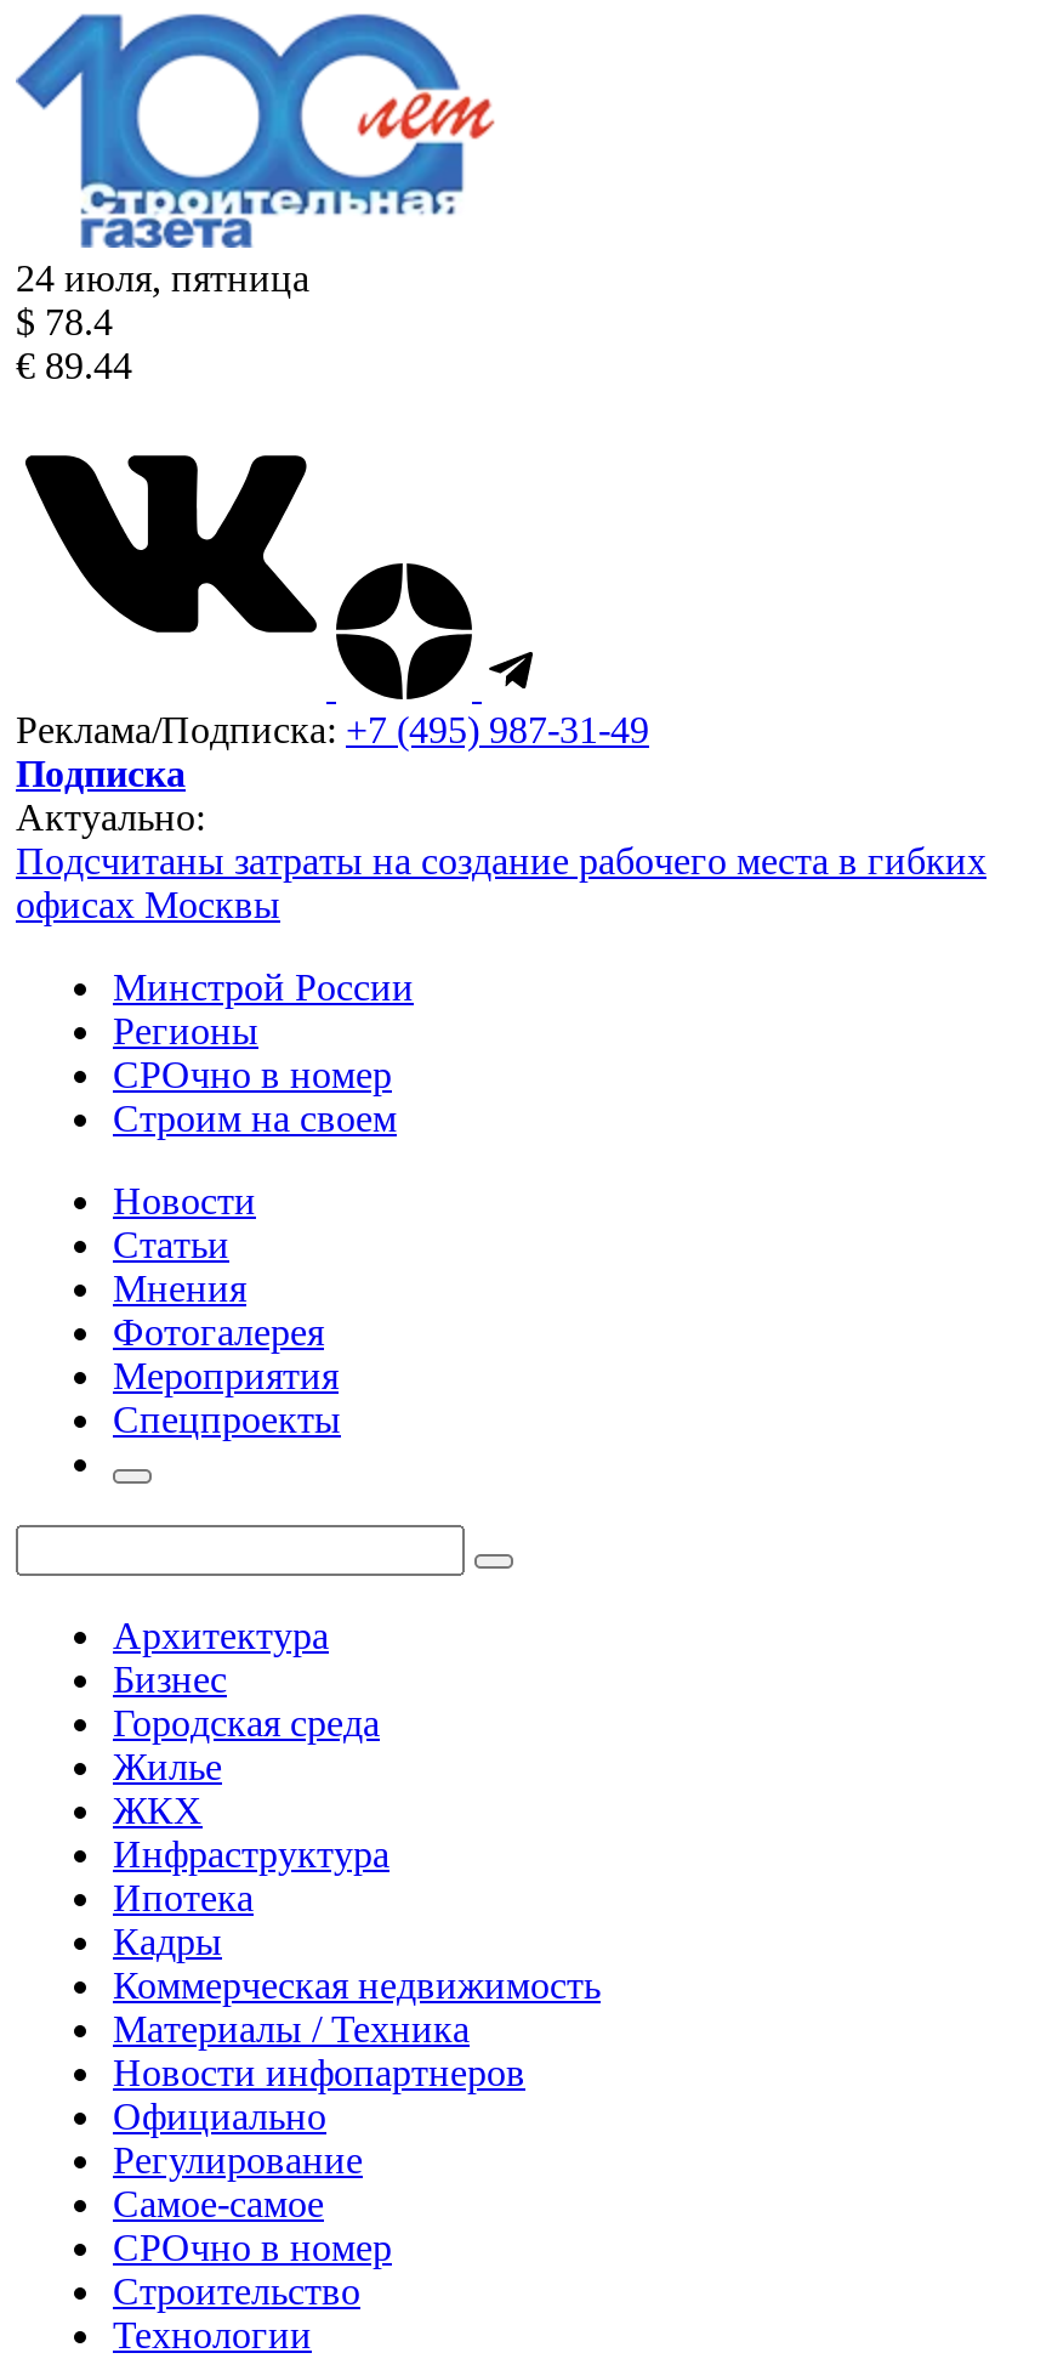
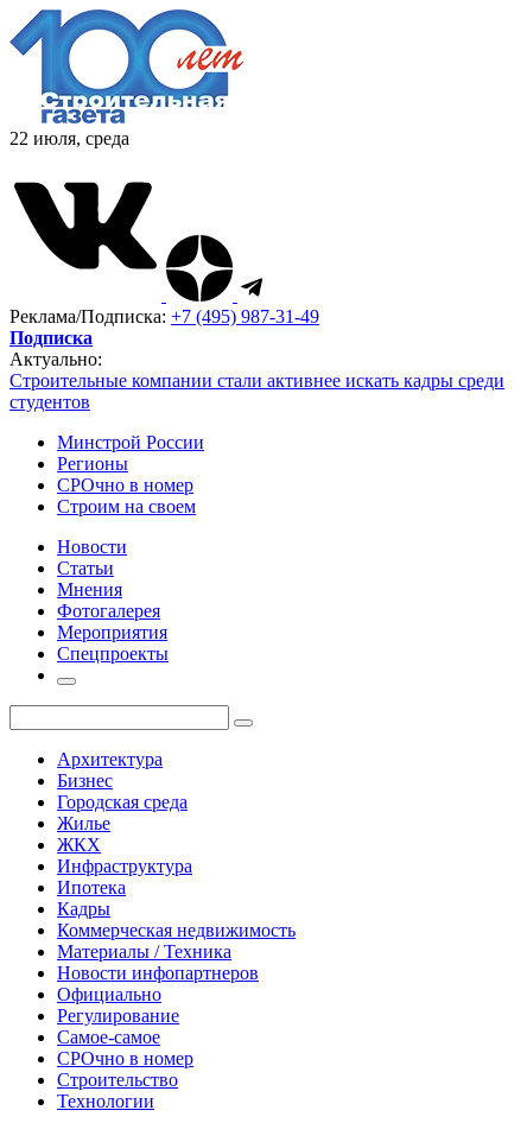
[16,257,309,386] 24 июля, пятница | $ 78.4 | € 89.44 -> [9,128,129,148] 22 июля, среда
[16,840,986,925] Подсчитаны затраты на создание рабочего места в гибких | офисах Москвы -> [9,370,504,412] Строительные компании стали активнее искать кадры среди | студентов

